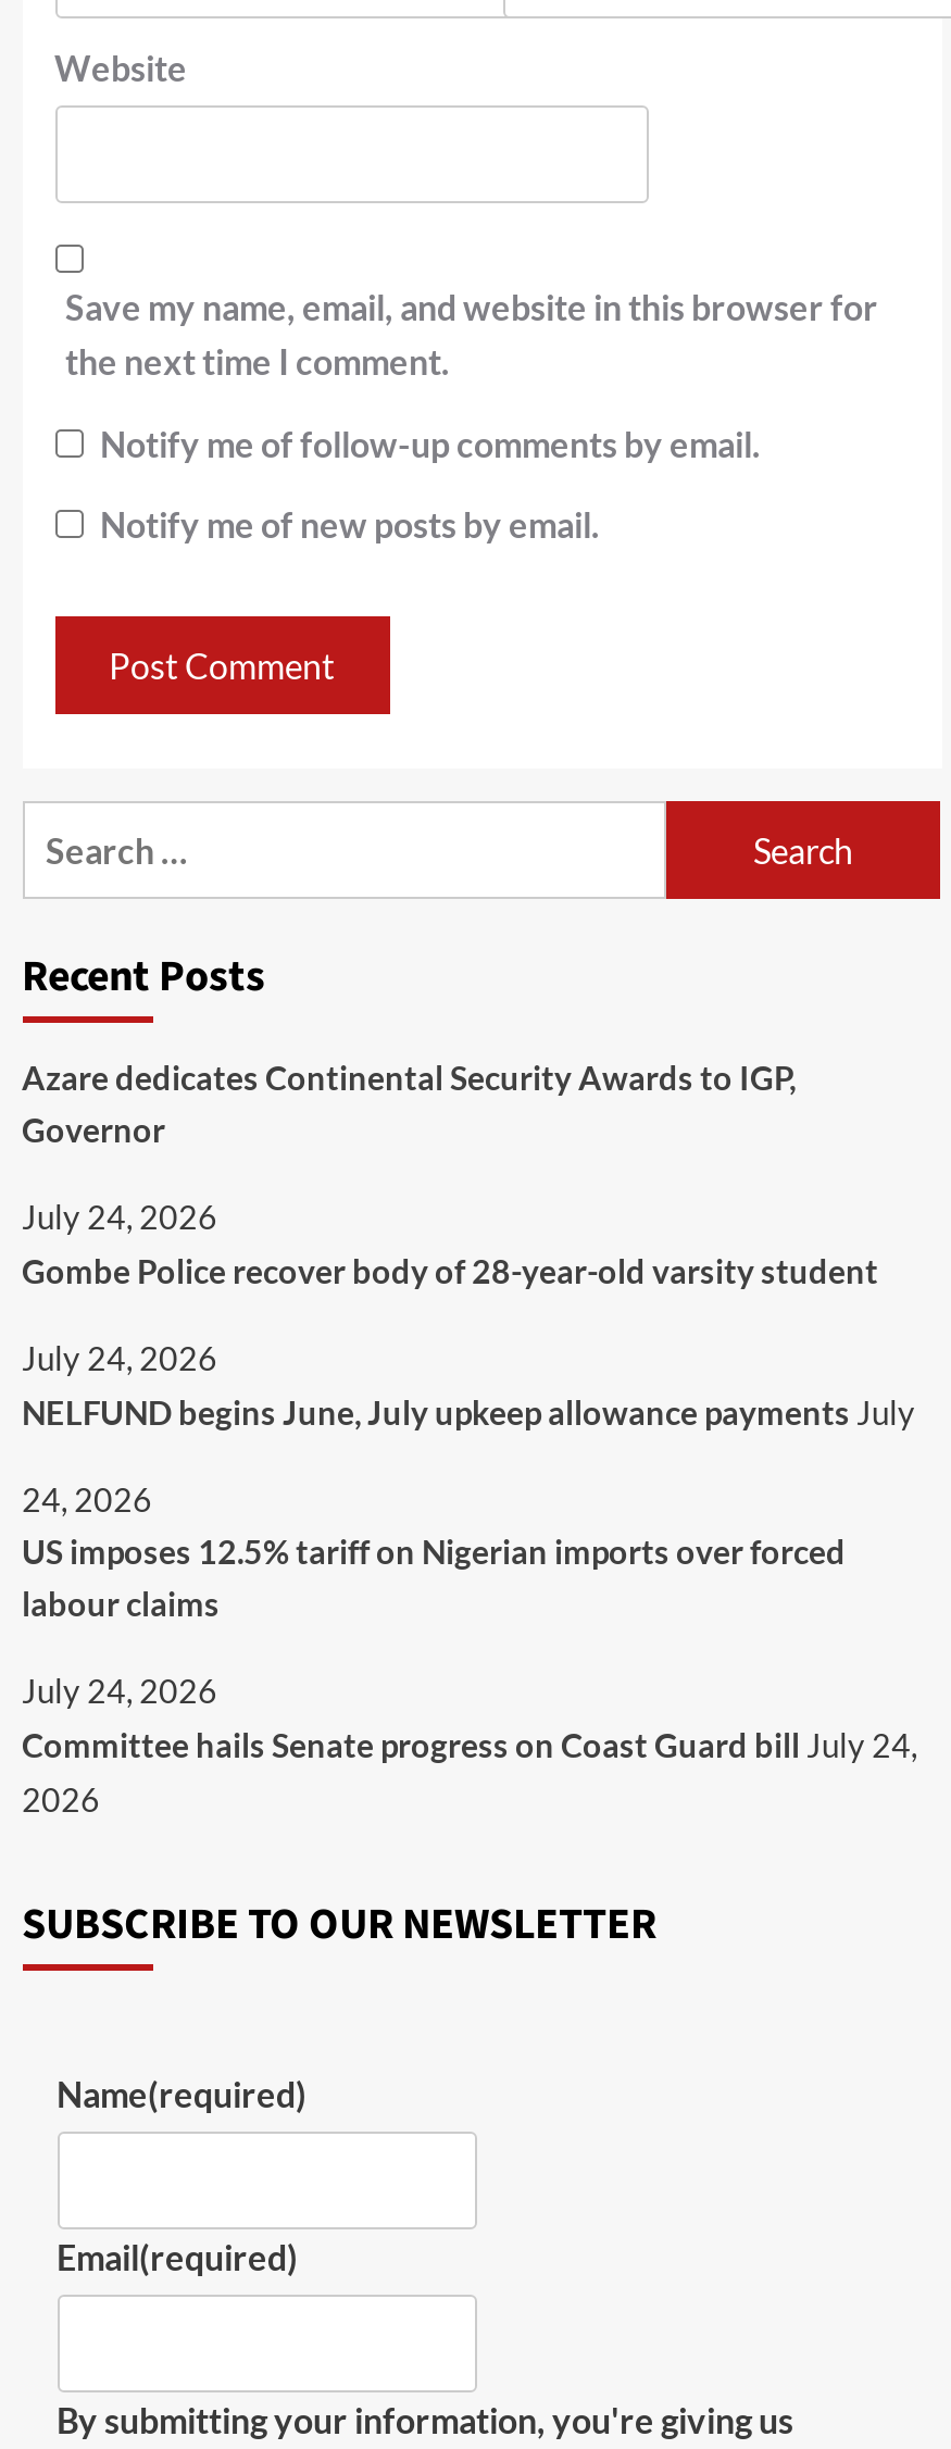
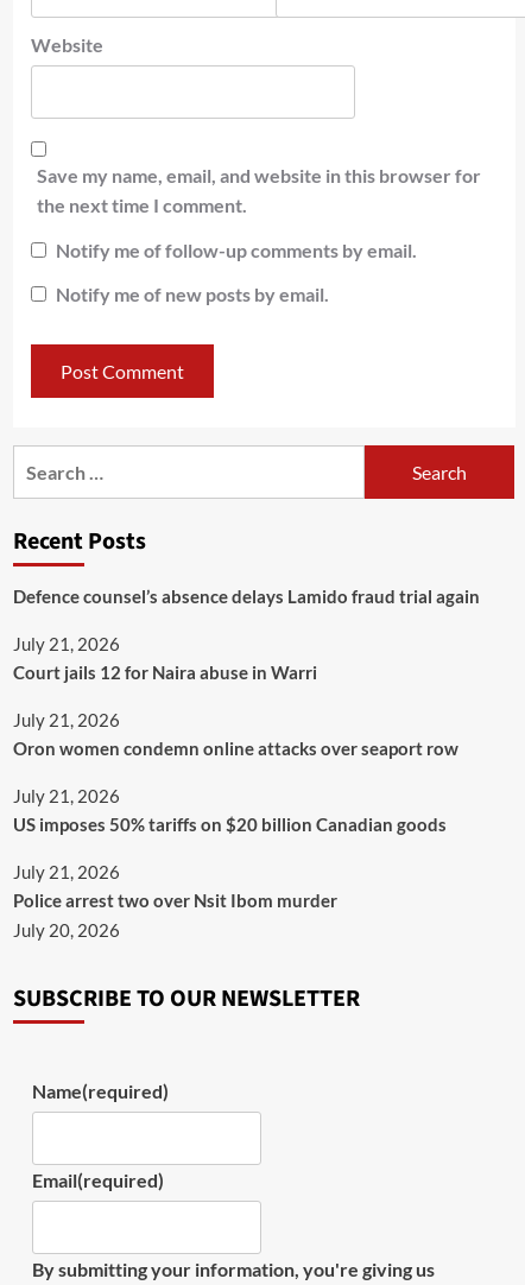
[22,1058,796,1149] Azare dedicates Continental Security Awards to IGP, | Governor -> [12,586,479,607] Defence counsel’s absence delays Lamido fraud trial again
[22,1197,878,1290] July 24, 2026 | Gombe Police recover body of 28-year-old varsity student -> [12,633,317,683] July 21, 2026 | Court jails 12 for Naira abuse in Warri
[22,1338,915,1432] July 24, 2026 | NELFUND begins June, July upkeep allowance payments July -> [12,709,458,759] July 21, 2026 | Oron women condemn online attacks over seaport row
[22,1480,846,1623] 24, 2026 | US imposes 12.5% tariff on Nigerian imports over forced | labour claims -> [12,785,446,835] July 21, 2026 | US imposes 50% tariffs on $20 billion Canadian goods
[22,1671,917,1819] July 24, 2026 | Committee hails Senate progress on Coast Guard bill July 24, | 2026 -> [12,861,337,941] July 21, 2026 | Police arrest two over Nsit Ibom murder | July 20, 2026

